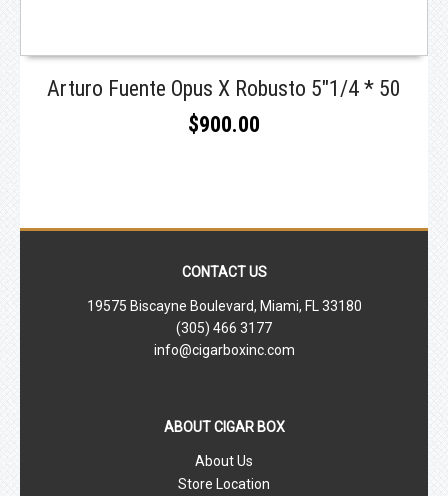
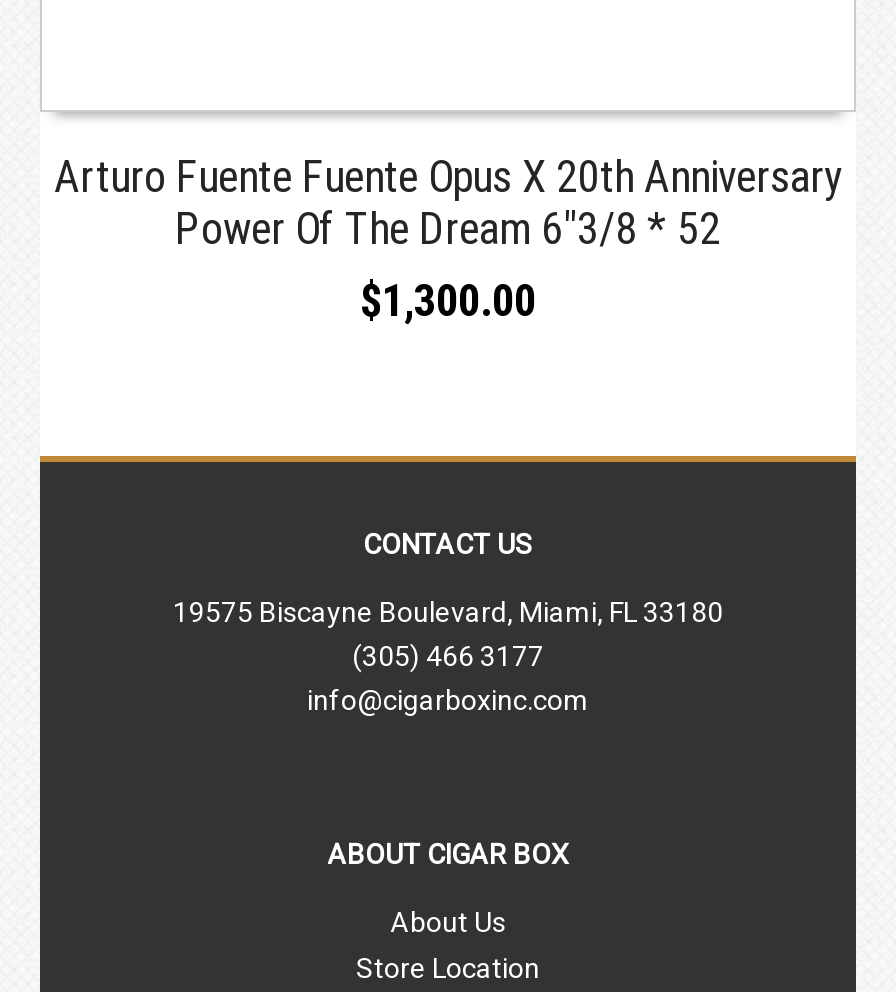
[47,76,401,137] Arturo Fuente Opus X Robusto 5″1/4 * 50 | $900.00 -> [54,153,842,327] Arturo Fuente Fuente Opus X 20th Anniversary | Power Of The Dream 6″3/8 * 52 | $1,300.00

